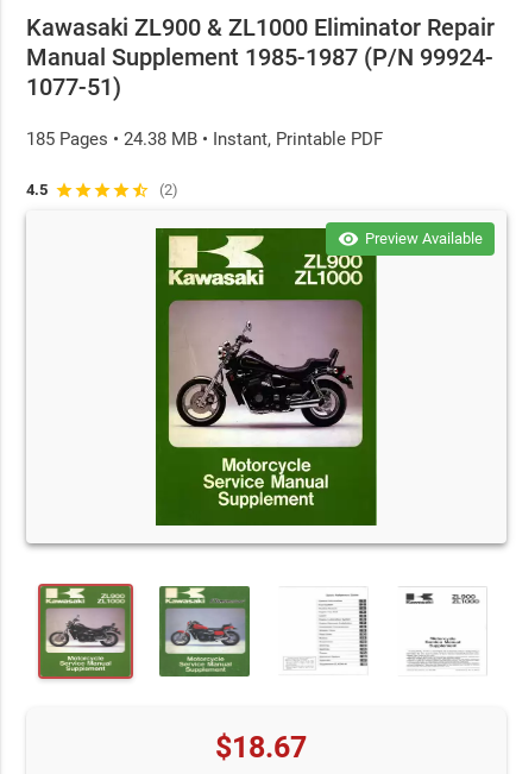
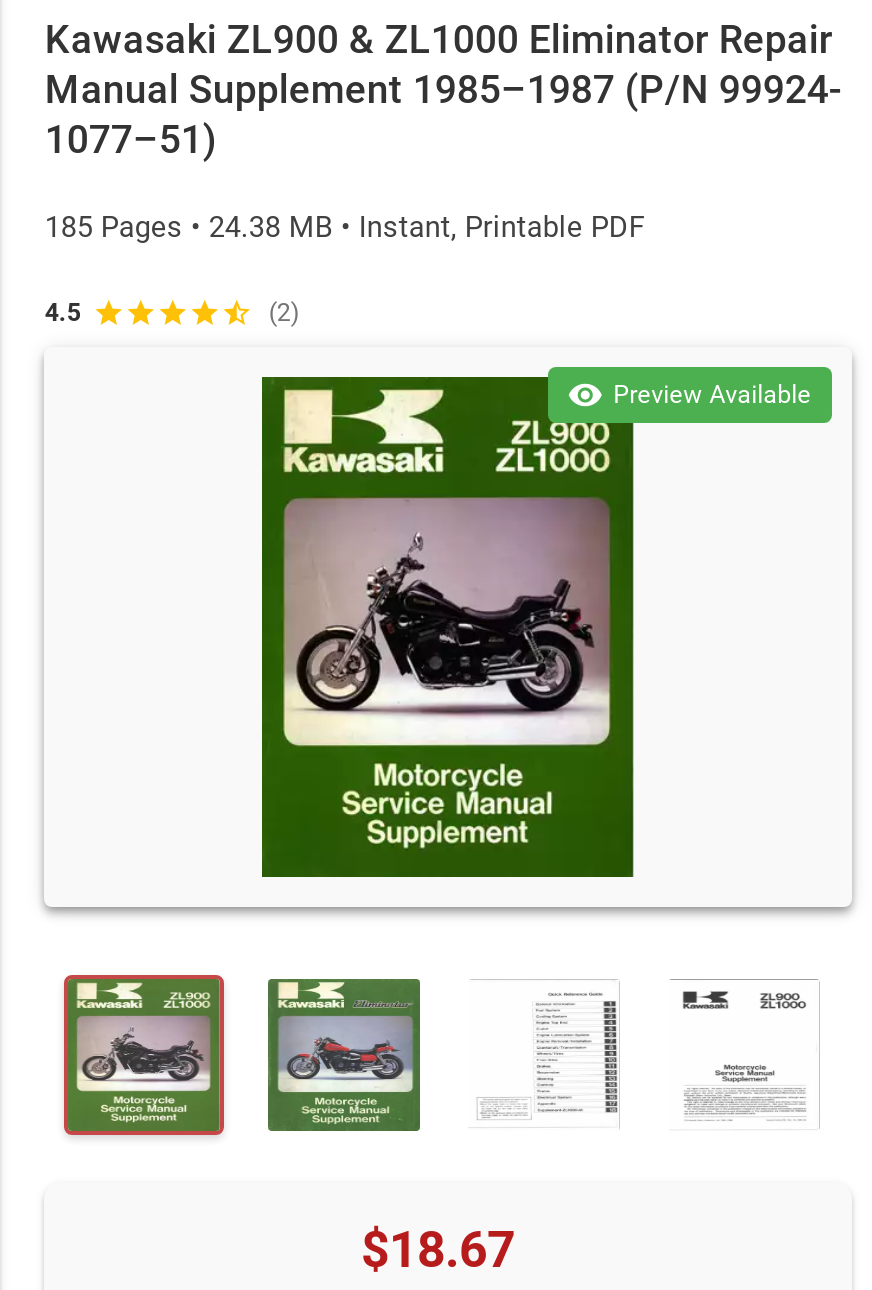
[27,44,494,72] Manual Supplement 1985-1987 (P/N 99924- -> [45,68,843,114] Manual Supplement 1985–1987 (P/N 99924-
[27,74,122,102] 1077-51) -> [45,118,217,164] 1077–51)

